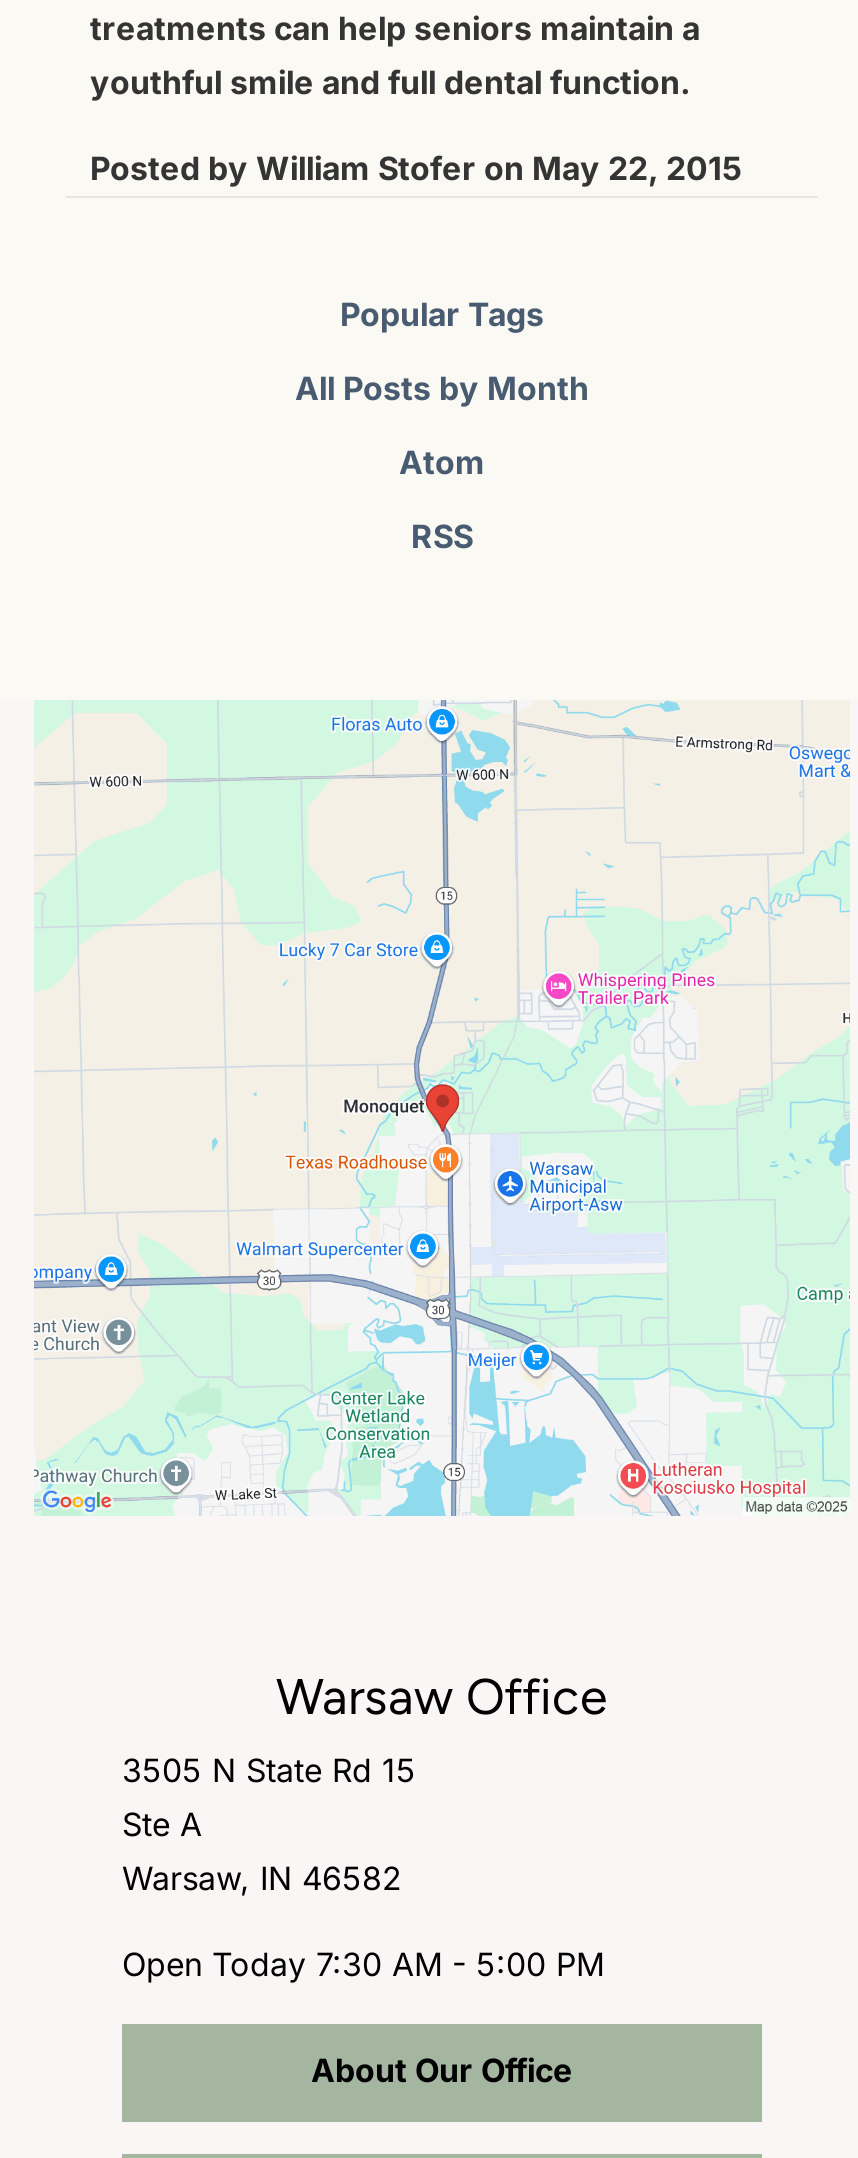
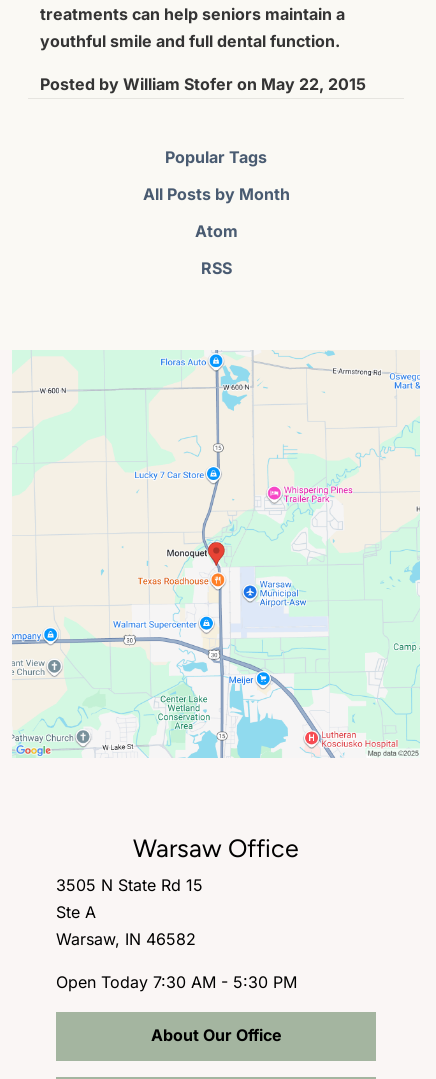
[122,1945,604,1985] Open Today 7:30 AM - 5:00 PM -> [56,972,297,992] Open Today 7:30 AM - 5:30 PM

